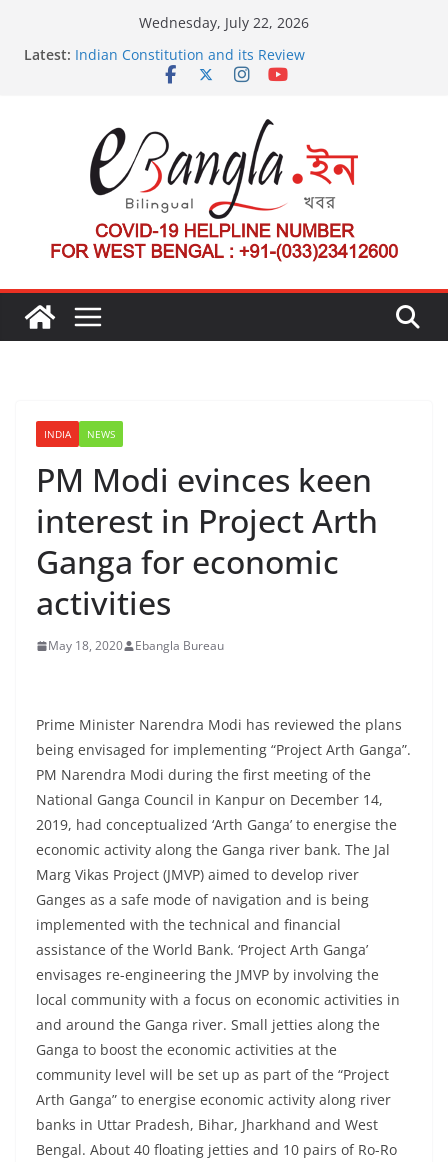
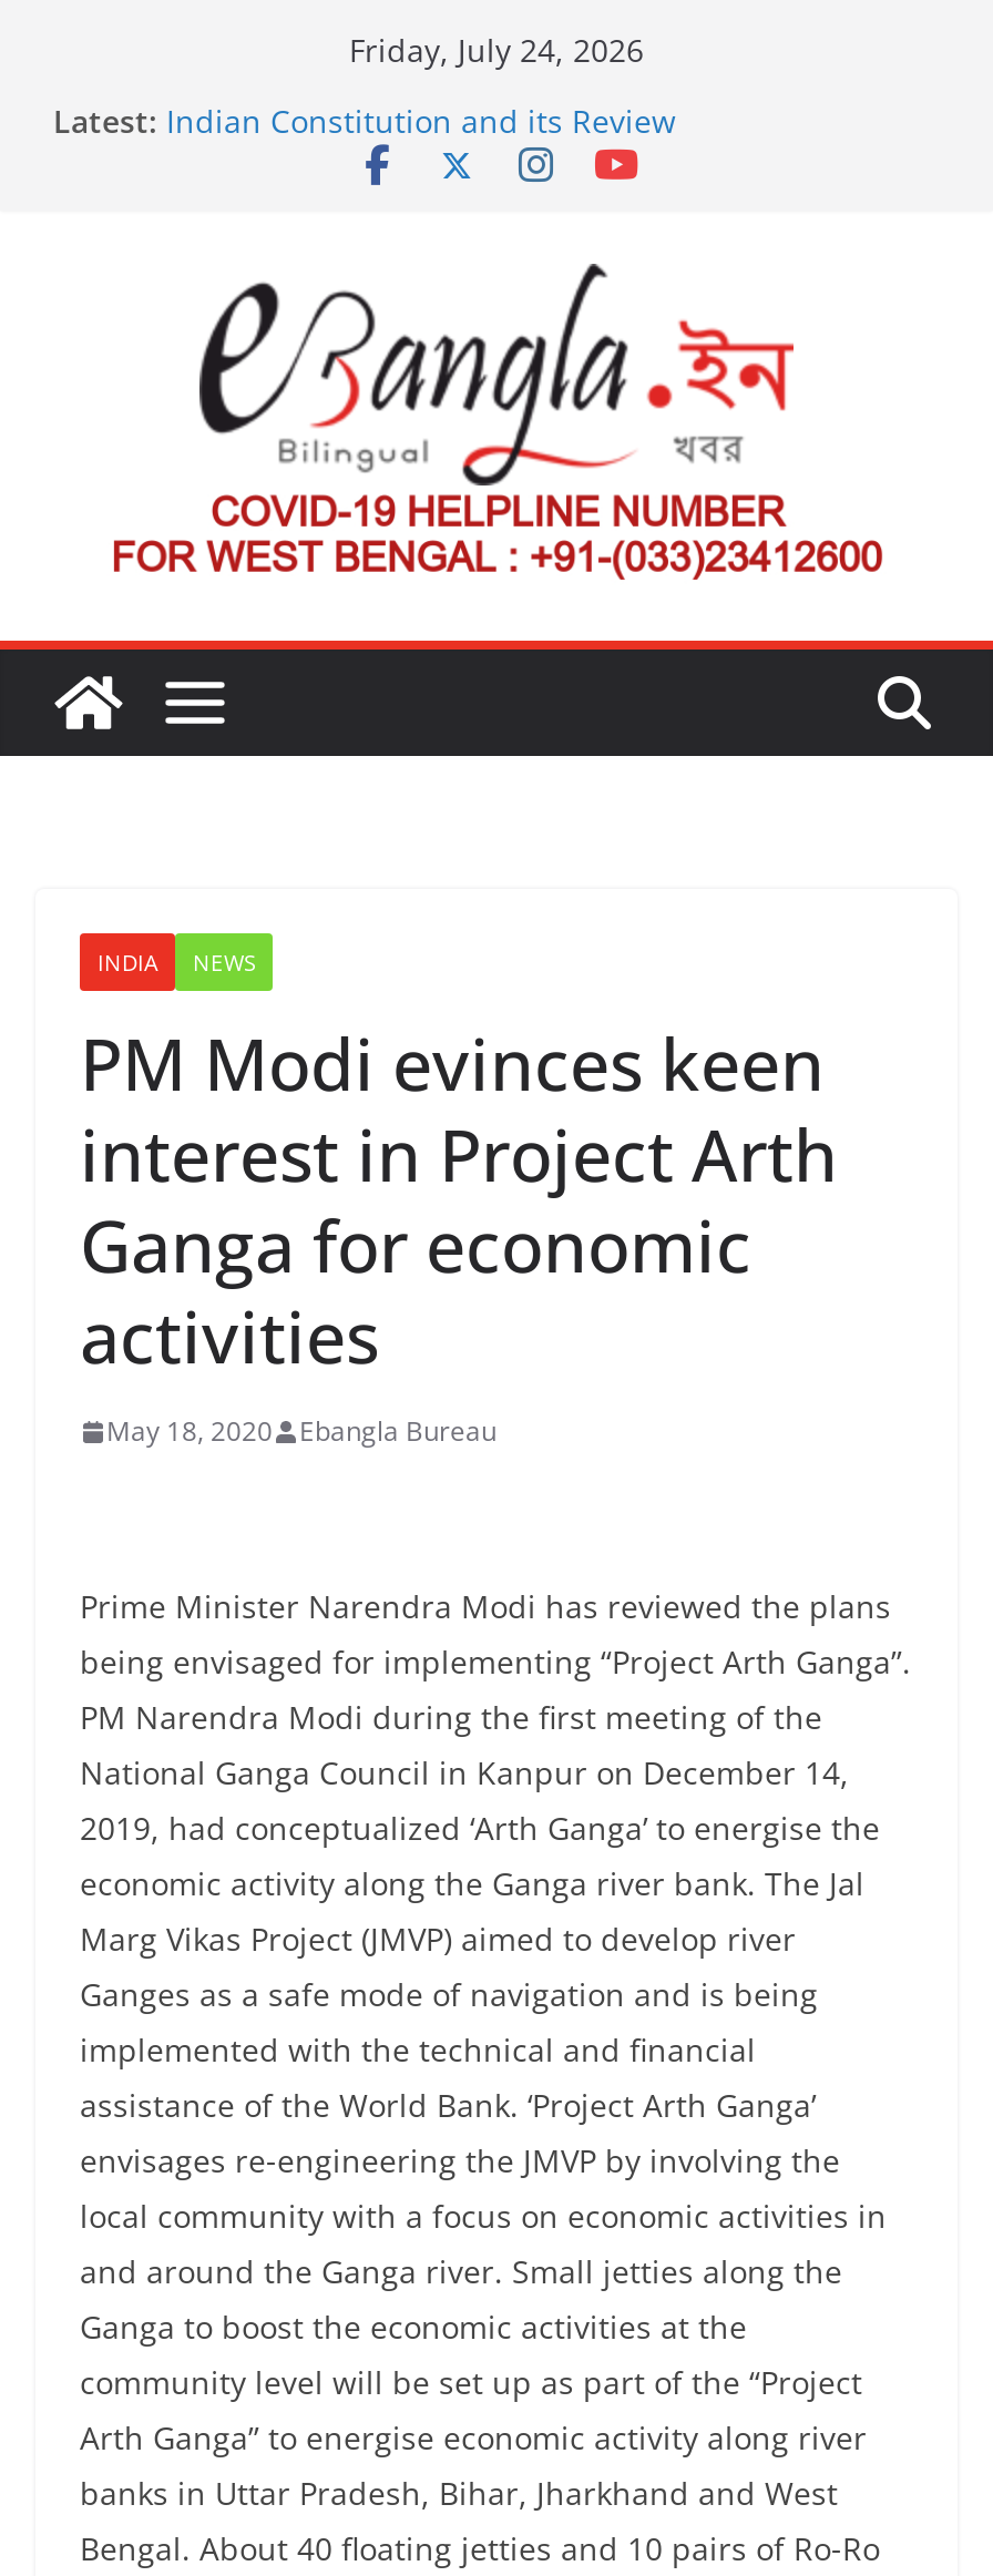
[139,13,309,32] Wednesday, July 22, 2026 -> [349,29,644,71] Friday, July 24, 2026

